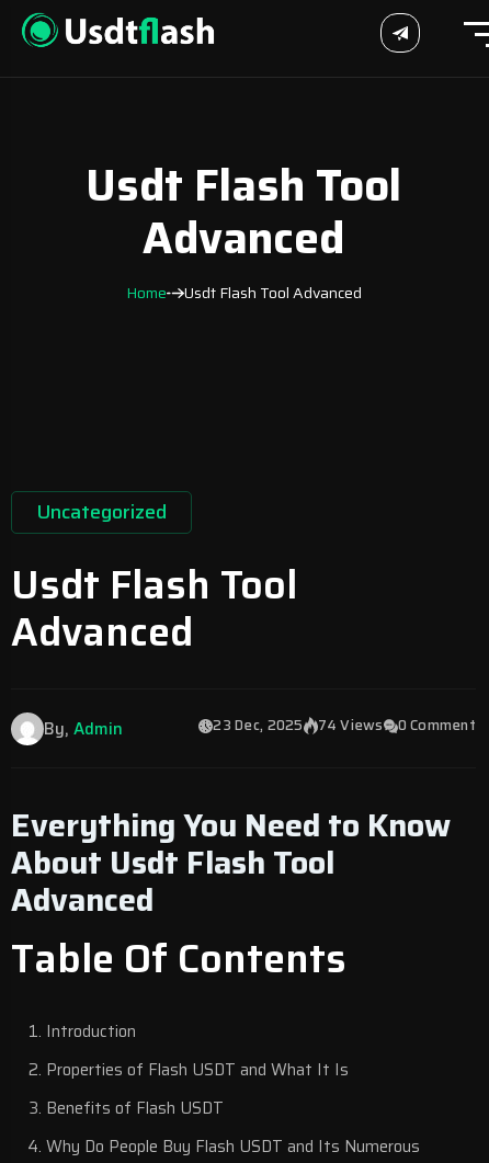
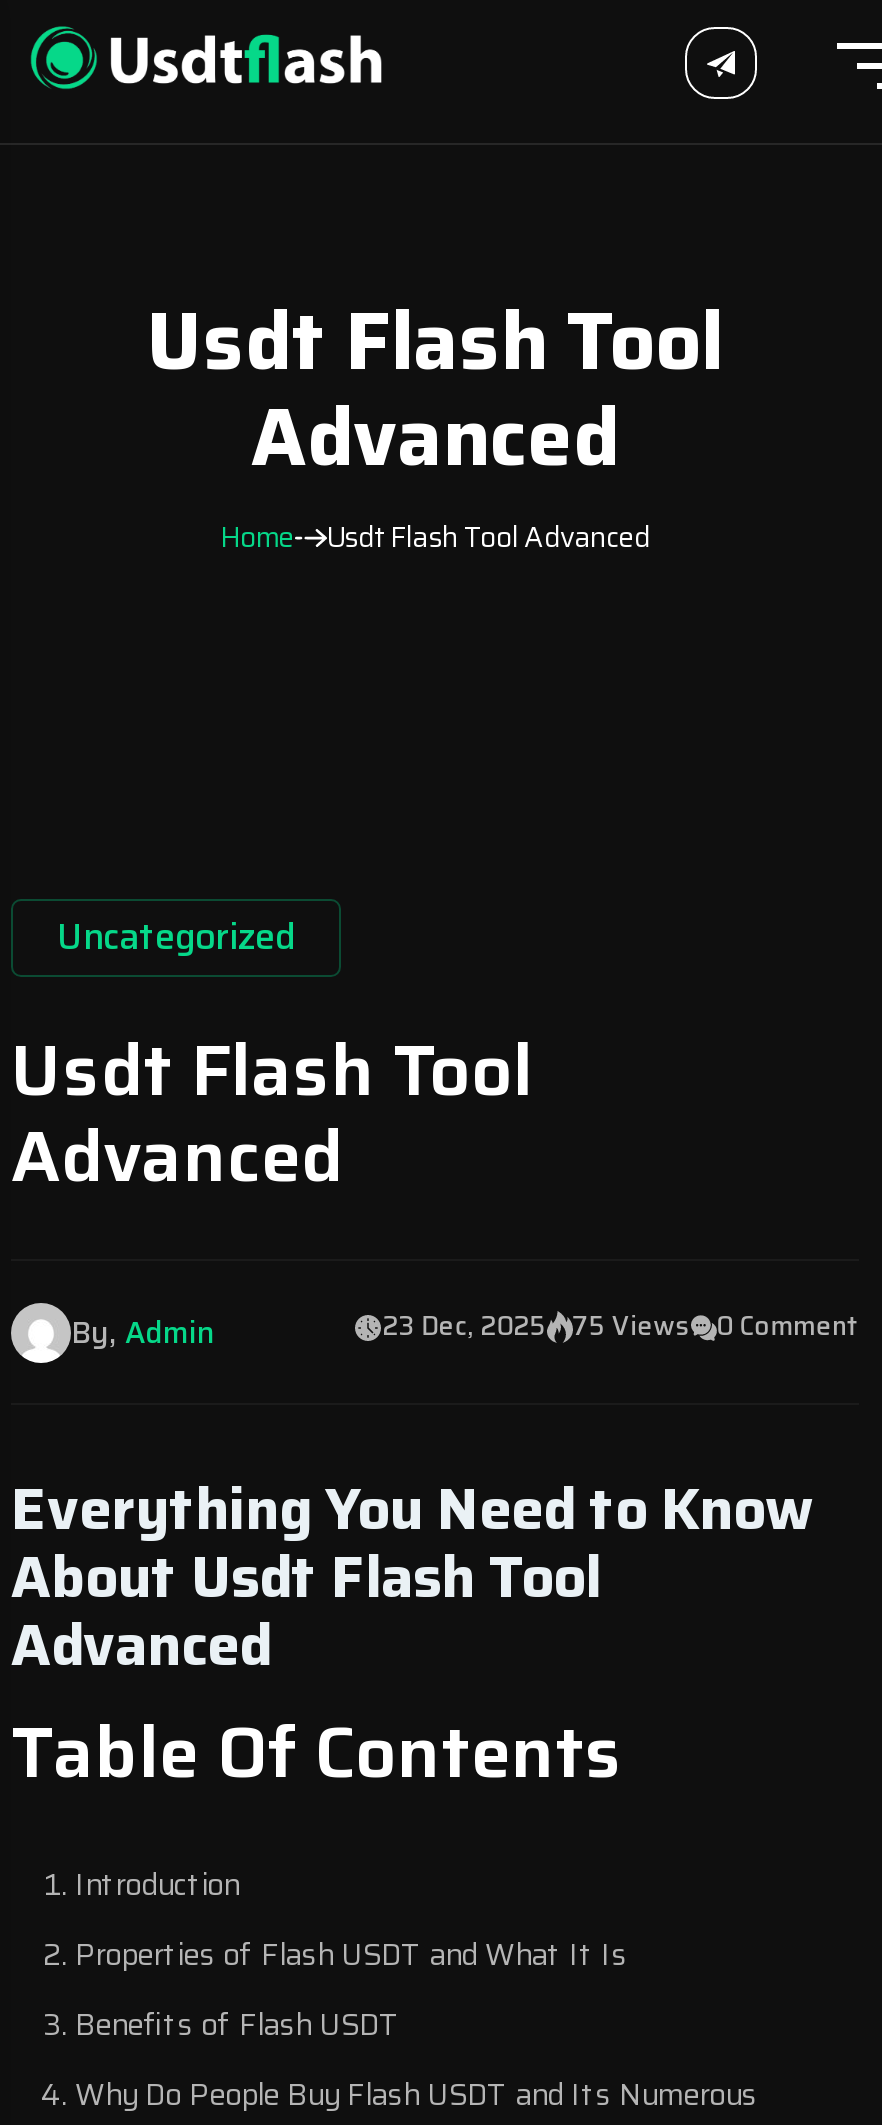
[213,714,476,737] 23 Dec, 2025 74 Views 0 Comment -> [382,1305,859,1347] 23 Dec, 2025 75 Views 0 Comment

